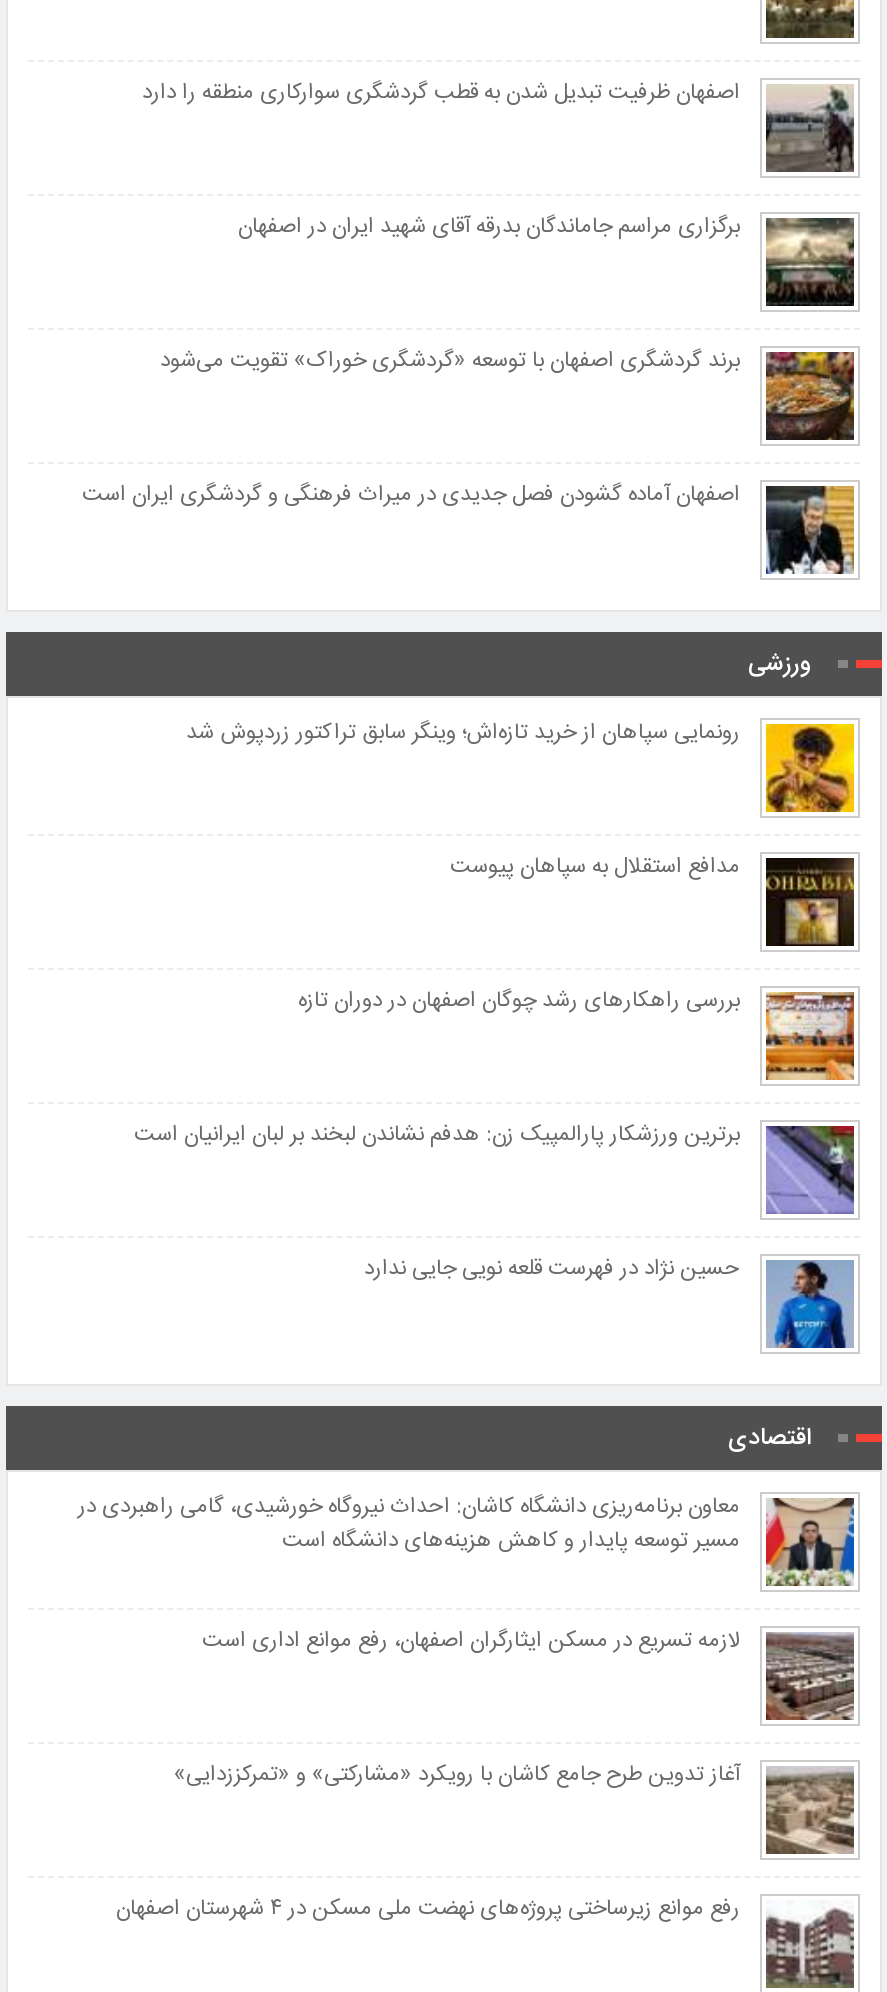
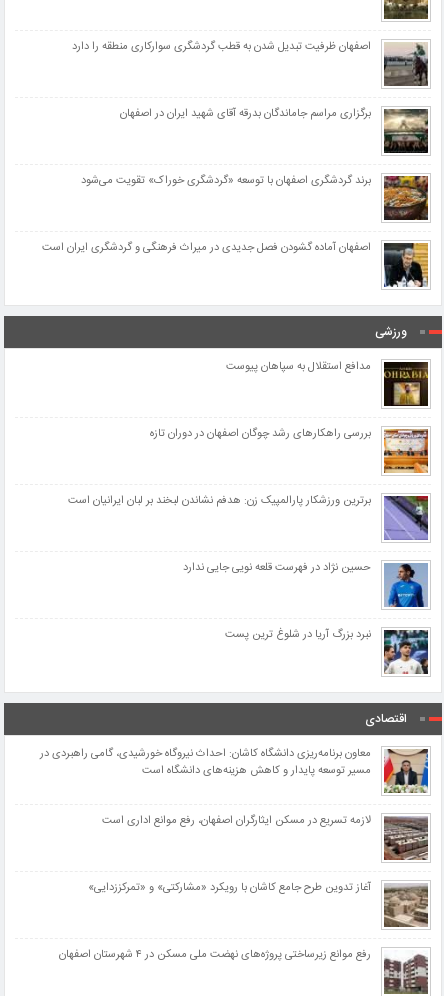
[186,716,856,814] [image] | رونمایی سپاهان از خرید تازه‌اش؛ وینگر سابق تراکتور زردپوش شد -> none
moved [134,850,858,1288] -> [68,358,430,577]: [image] | مدافع استقلال به سپاهان پیوست | بررسی راهکارهای رشد چوگان اصفهان در دوران تازه | برترین ورزشکار پارالمپیک زن: هدفم نشاندن لبخند بر لبان ایرانیان است | حسین نژاد در فهرست قلعه نویی جایی ندارد
moved [764,1258,854,1352] -> [383,562,428,609]: [image]
none -> [225,626,429,675] [image] | نبرد بزرگ آریا در شلوغ ترین پست

